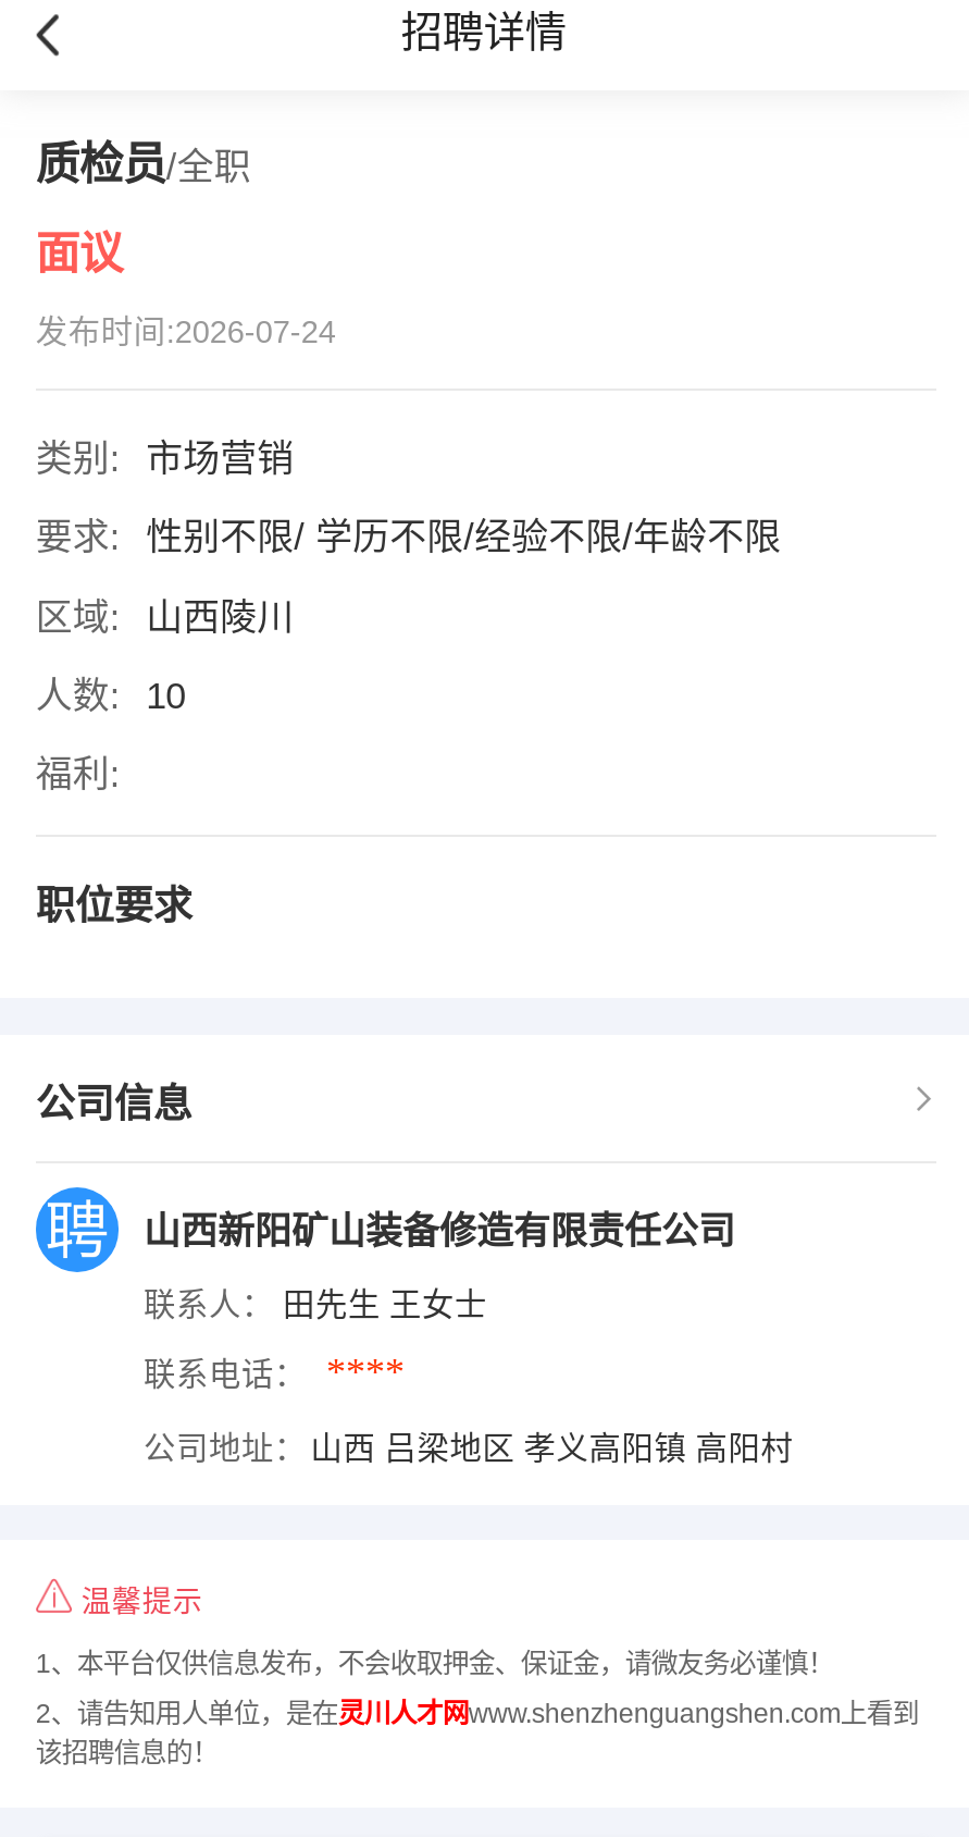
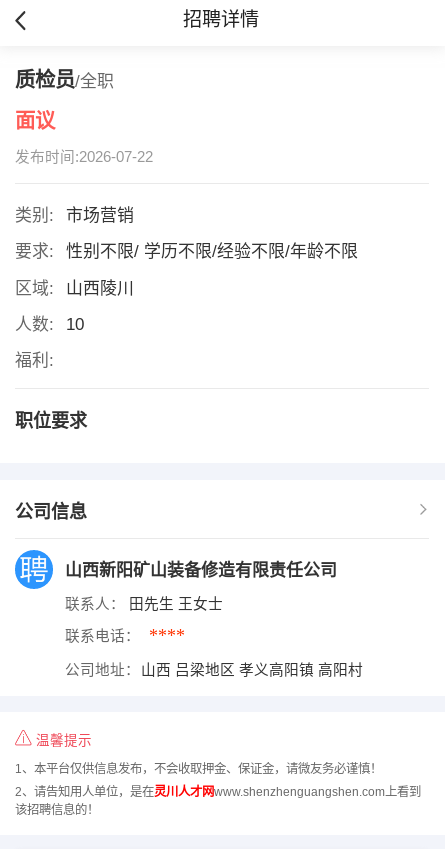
[36,315,336,350] 发布时间:2026-07-24 -> [15,149,153,165] 发布时间:2026-07-22

